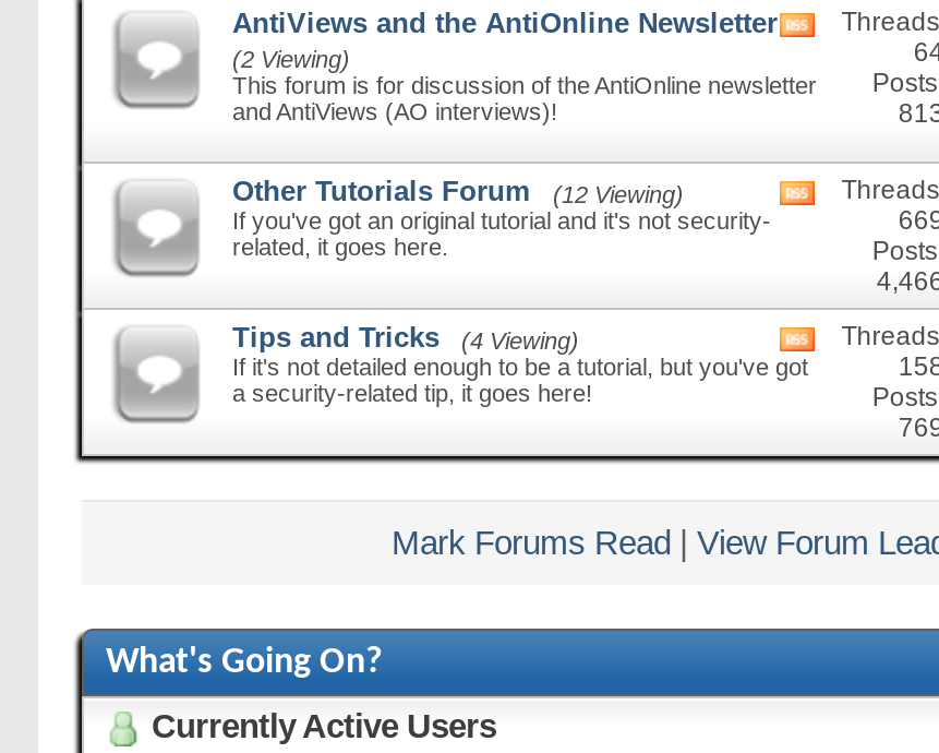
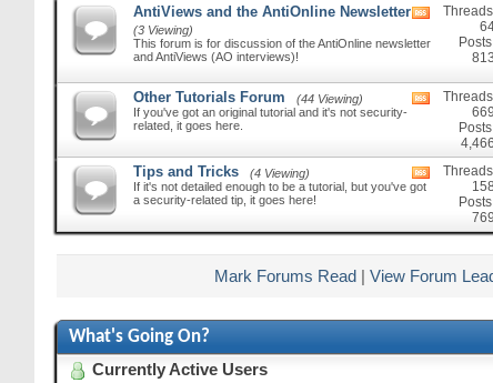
[232,46,350,72] (2 Viewing) -> [133,23,193,37] (3 Viewing)
[232,175,684,207] Other Tutorials Forum (12 Viewing) -> [133,89,363,105] Other Tutorials Forum (44 Viewing)

